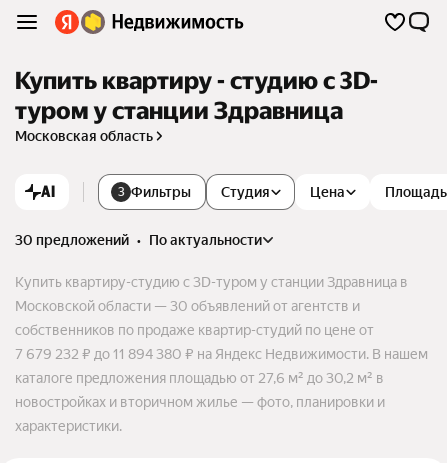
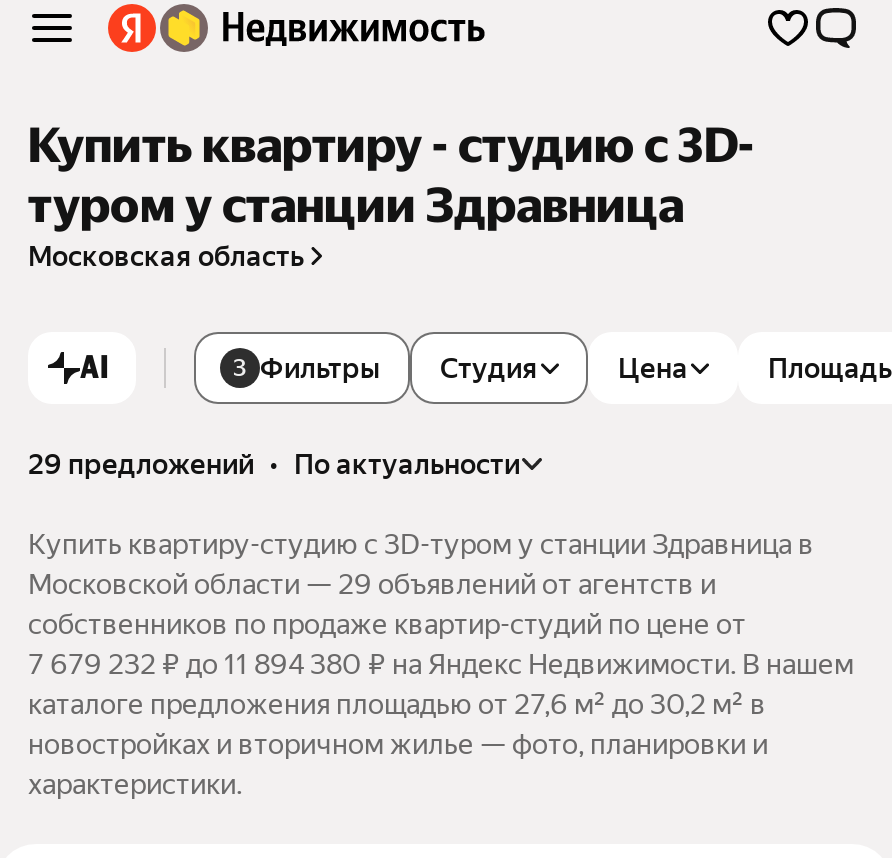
[15,232,262,248] 30 предложений • по актуальности -> [28,448,520,480] 29 предложений • по актуальности
[15,298,360,314] Московской области — 30 объявлений от агентств и -> [28,568,716,600] Московской области — 29 объявлений от агентств и

